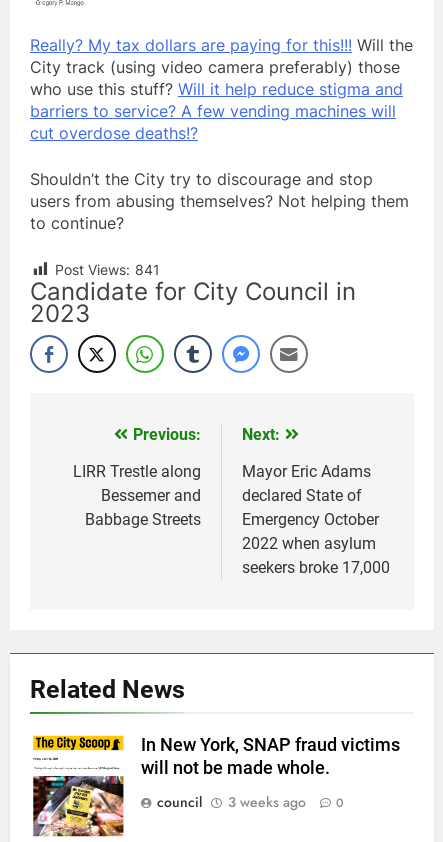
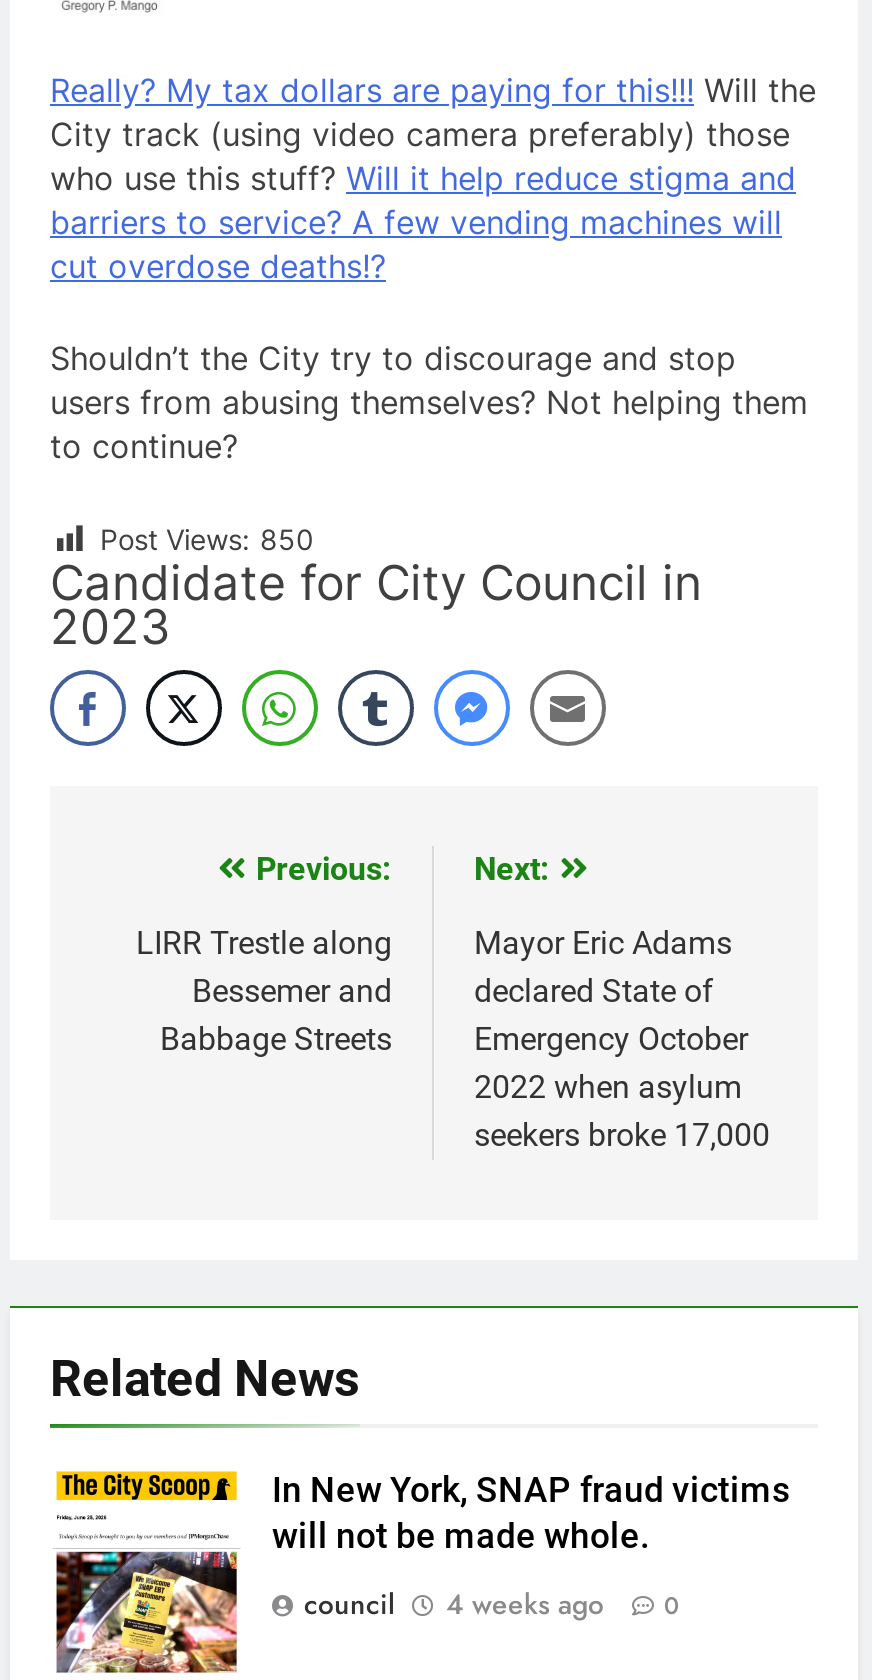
[55,261,160,278] Post Views: 841 -> [100,523,314,557] Post Views: 850
[157,792,344,812] council 3 weeks ago 0 -> [304,1585,680,1625] council 4 weeks ago 0

